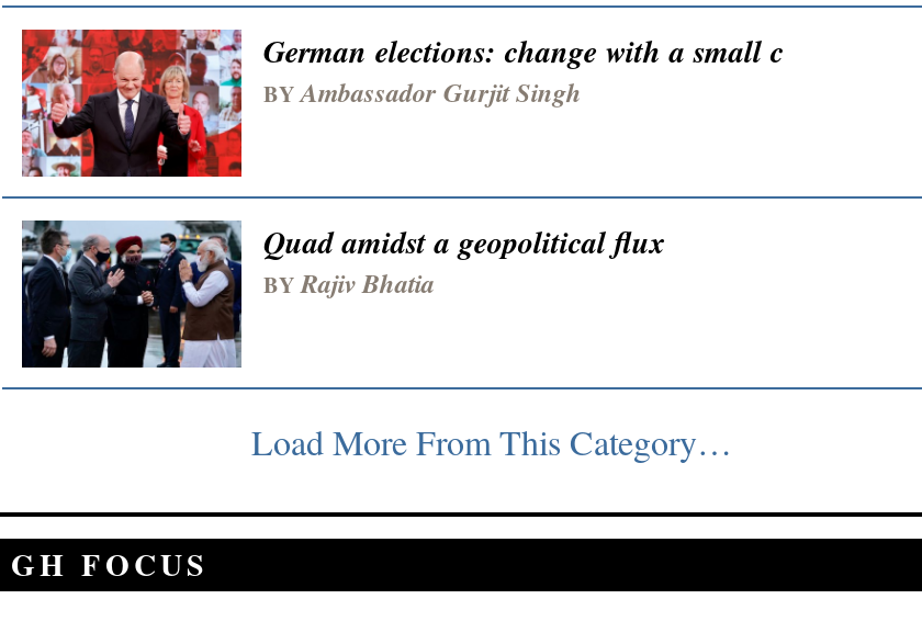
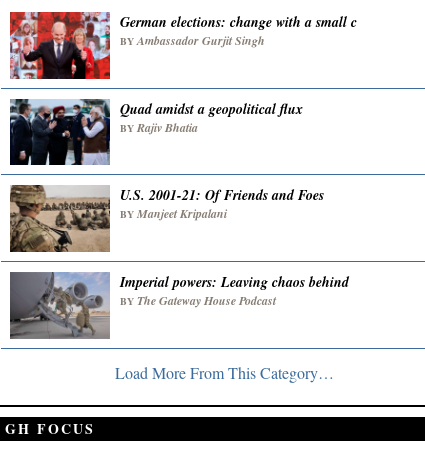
none -> [9,184,349,309] [image] | U.S. 2001-21: Of Friends and Foes | BY Manjeet Kripalani | Imperial powers: Leaving chaos behind | BY The Gateway House Podcast
none -> [9,272,109,339] [image]

